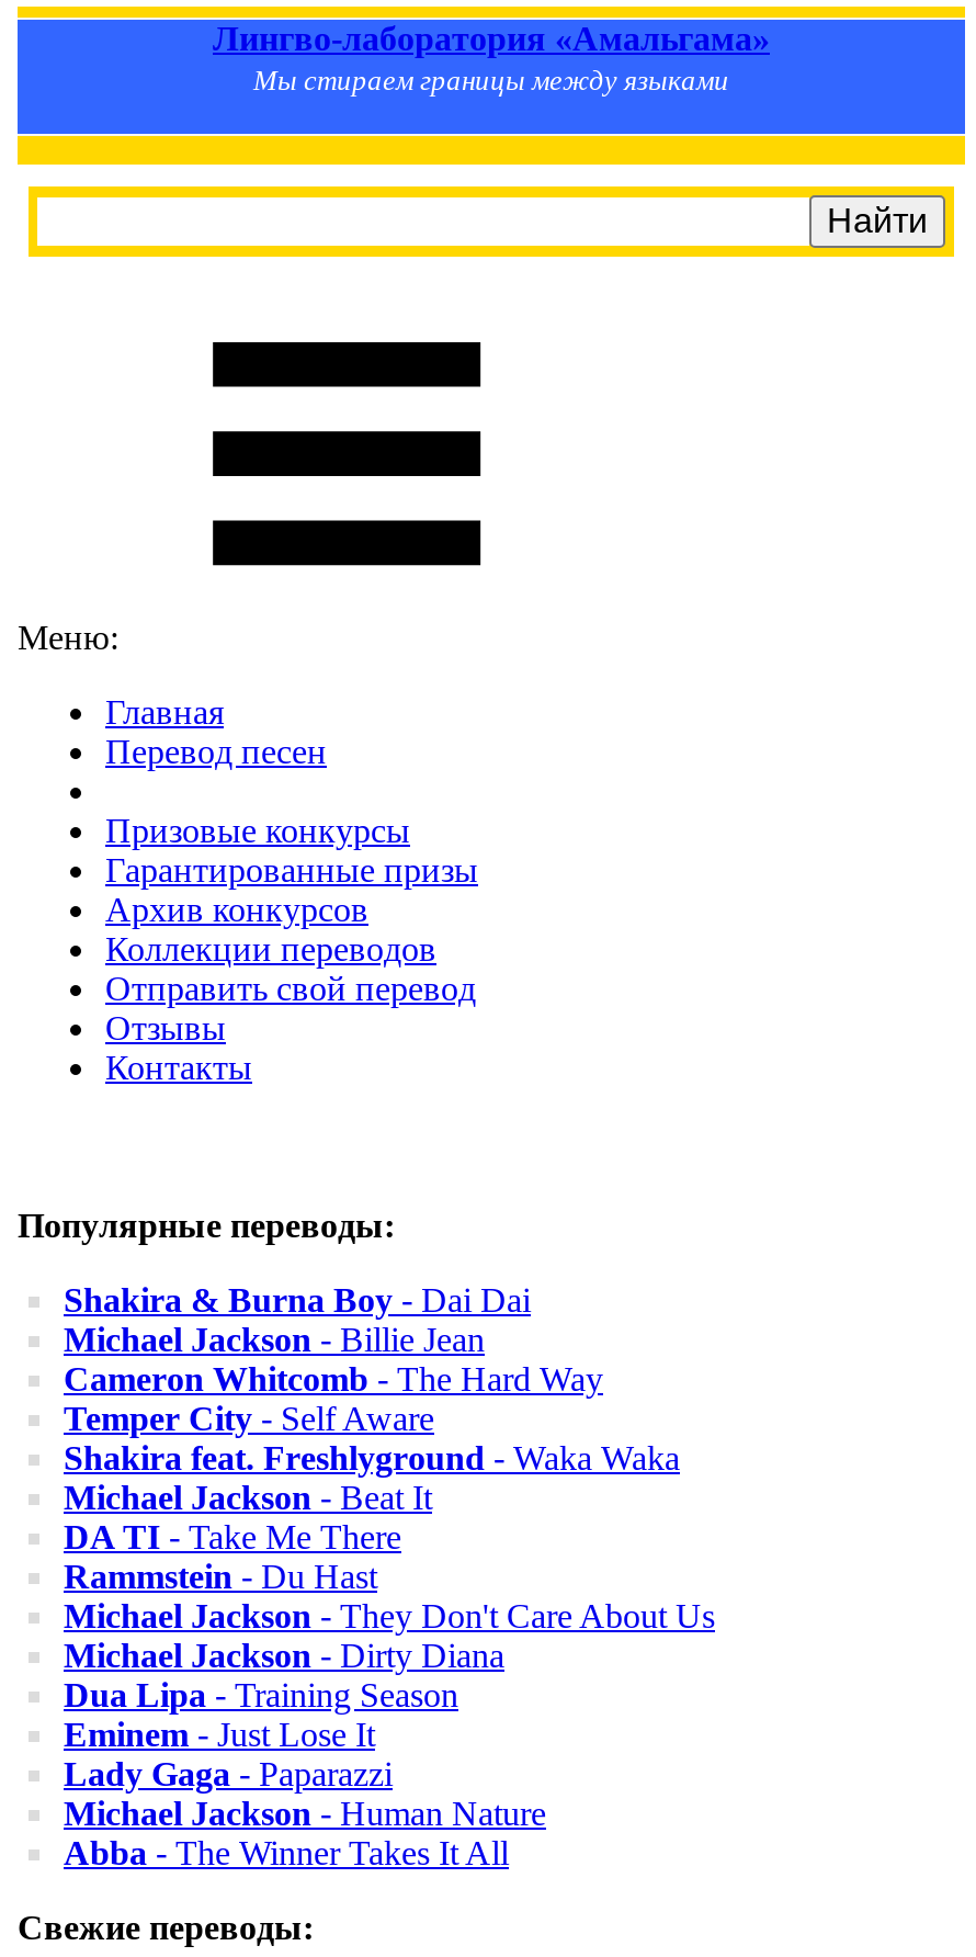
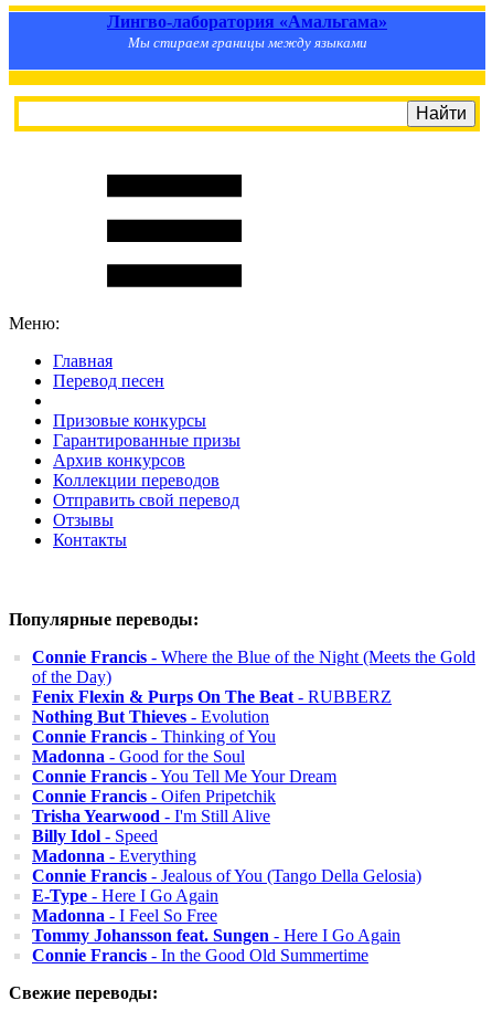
[64,1281,715,1871] Shakira & Burna Boy - Dai Dai | Michael Jackson - Billie Jean | Cameron Whitcomb - The Hard Way | Temper City - Self Aware | Shakira feat. Freshlyground - Waka Waka | Michael Jackson - Beat It | DA TI - Take Me There | Rammstein - Du Hast | Michael Jackson - They Don't Care About Us | Michael Jackson - Dirty Diana | Dua Lipa - Training Season | Eminem - Just Lose It | Lady Gaga - Paparazzi | Michael Jackson - Human Nature | Abba - The Winner Takes It All -> [32,647,475,965] Connie Francis - Where the Blue of the Night (Meets the Gold | of the Day) | Fenix Flexin & Purps On The Beat - RUBBERZ | Nothing But Thieves - Evolution | Connie Francis - Thinking of You | Madonna - Good for the Soul | Connie Francis - You Tell Me Your Dream | Connie Francis - Oifen Pripetchik | Trisha Yearwood - I'm Still Alive | Billy Idol - Speed | Madonna - Everything | Connie Francis - Jealous of You (Tango Della Gelosia) | E-Type - Here I Go Again | Madonna - I Feel So Free | Tommy Johansson feat. Sungen - Here I Go Again | Connie Francis - In the Good Old Summertime

